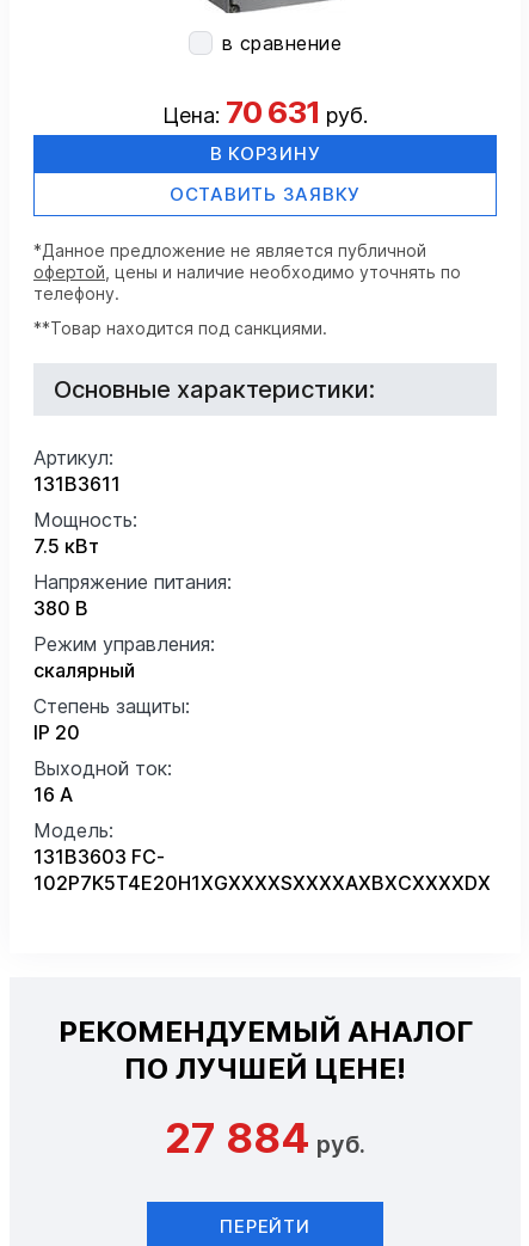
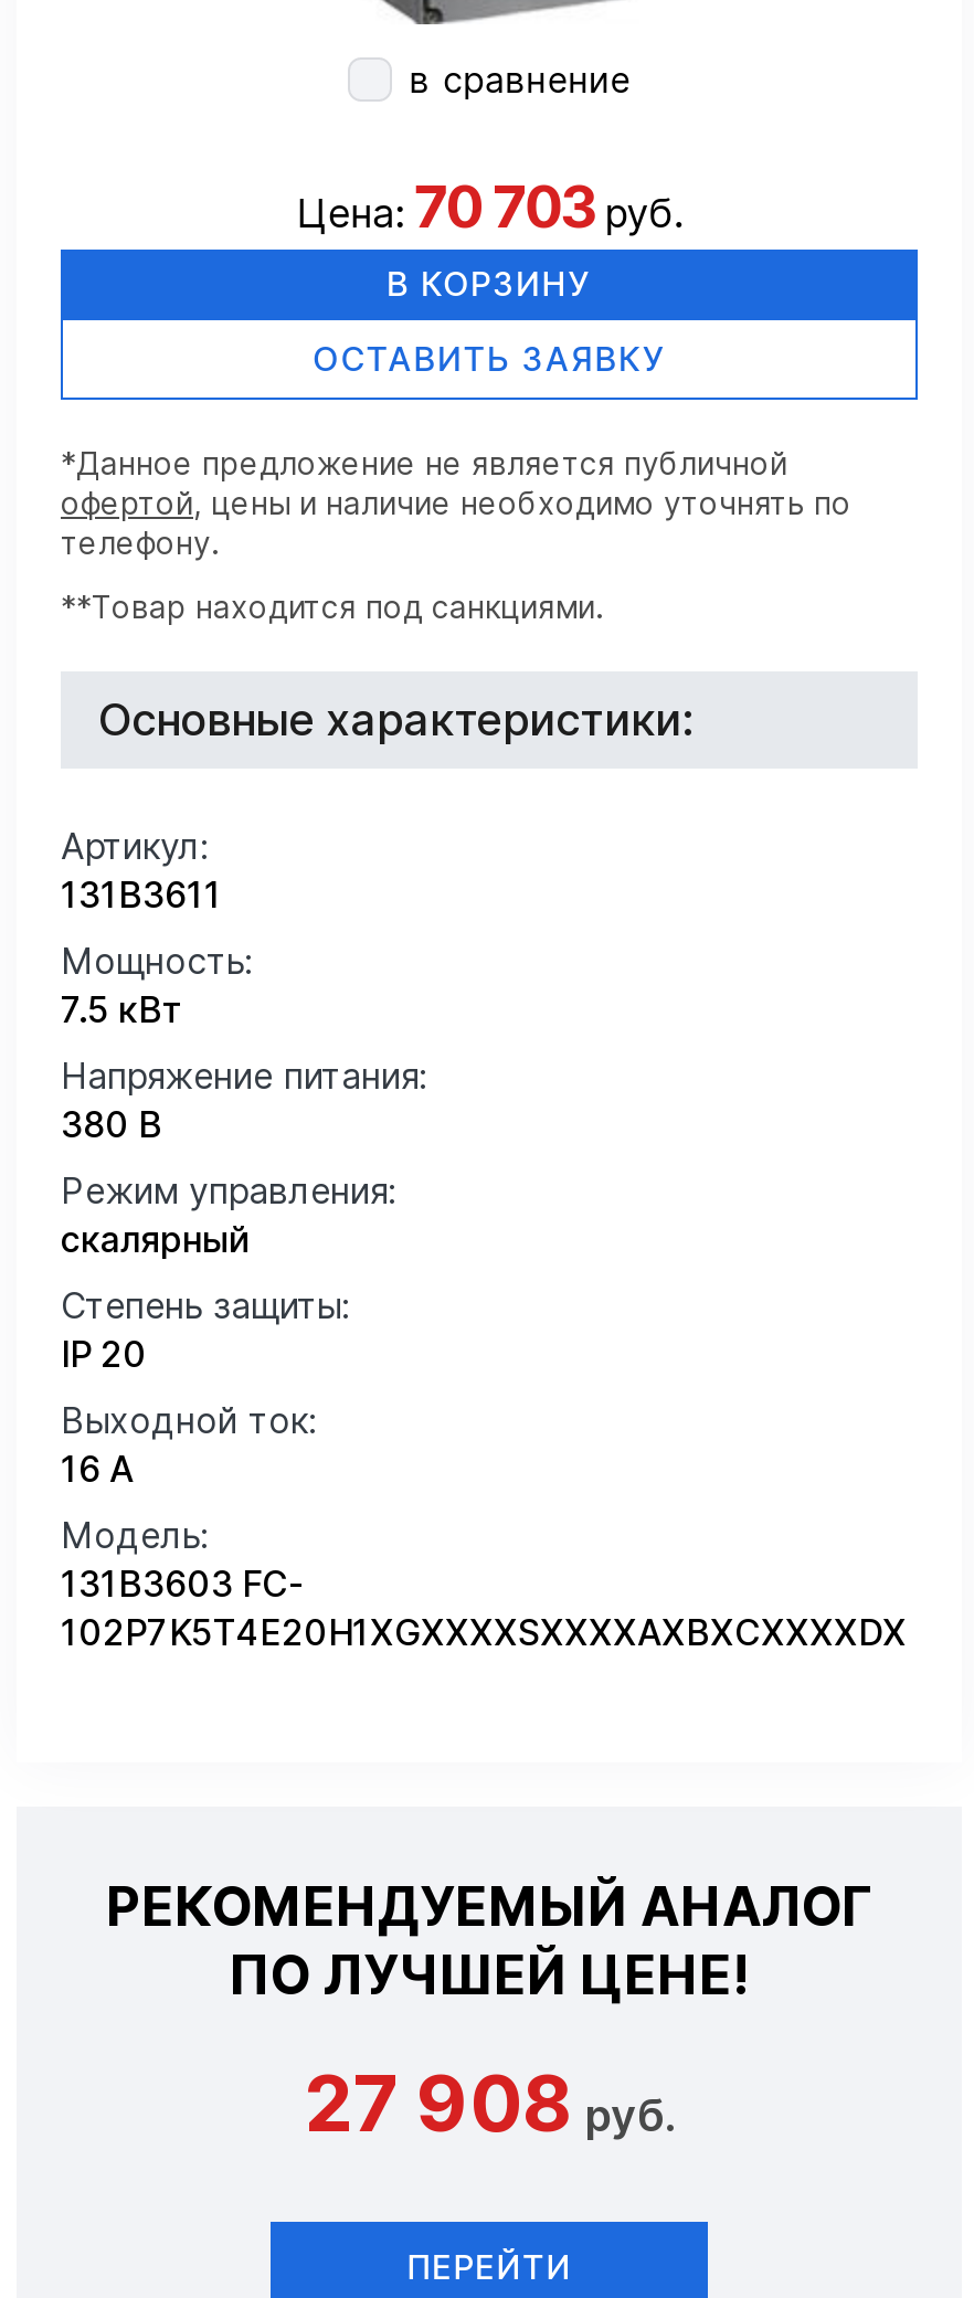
[162,93,368,130] Цена: 70 631 руб. -> [297,172,682,241] Цена: 70 703 руб.
[165,1112,365,1162] 27 884 руб. -> [304,2055,675,2148] 27 908 руб.

